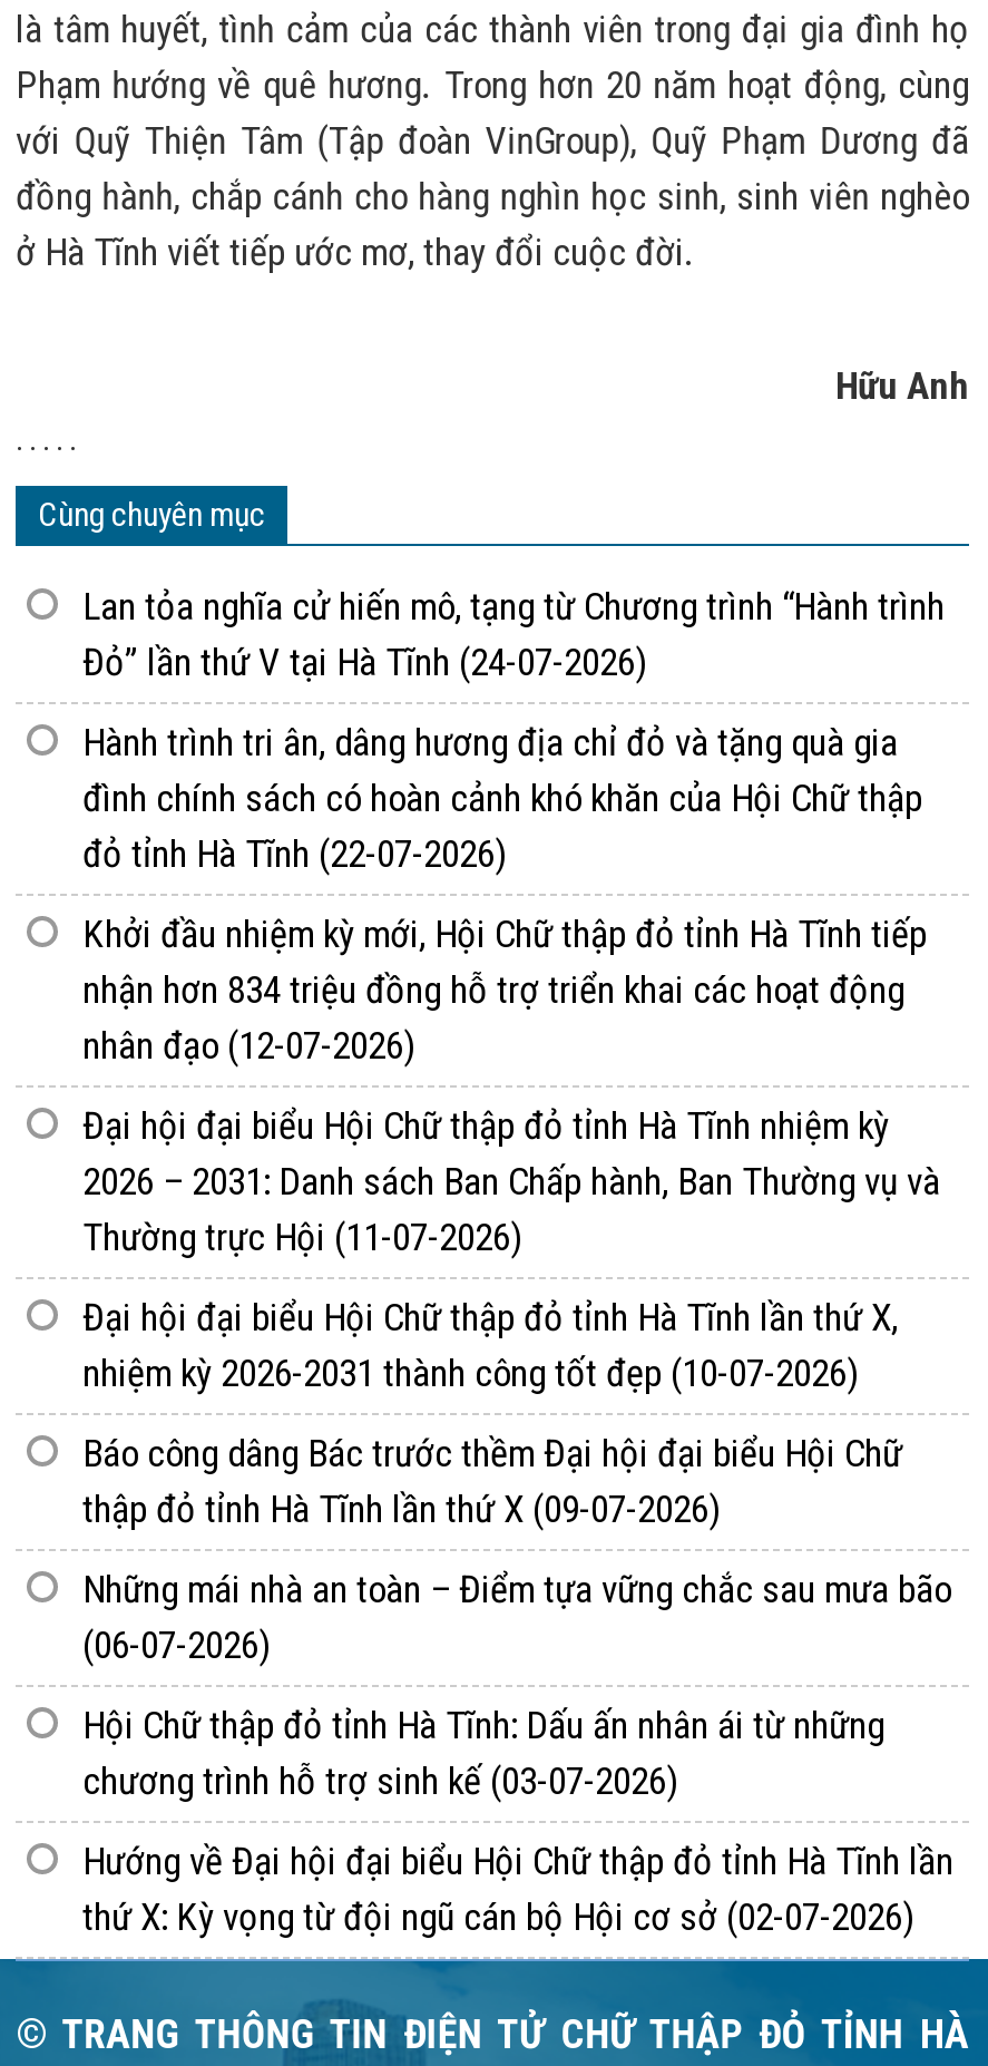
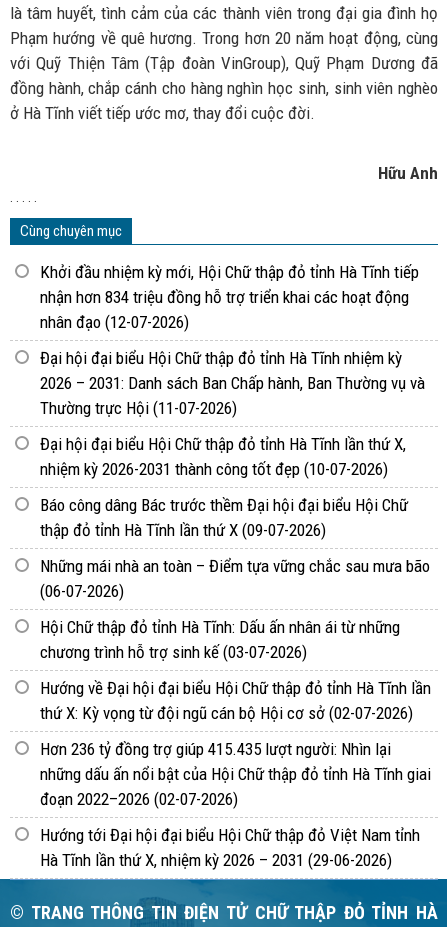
[82,584,945,876] Lan tỏa nghĩa cử hiến mô, tạng từ Chương trình “Hành trình | Đỏ” lần thứ V tại Hà Tĩnh (24-07-2026) | Hành trình tri ân, dâng hương địa chỉ đỏ và tặng quà gia | đình chính sách có hoàn cảnh khó khăn của Hội Chữ thập | đỏ tỉnh Hà Tĩnh (22-07-2026) -> none
moved [82,912,953,1939] -> [40,262,431,723]: Khởi đầu nhiệm kỳ mới, Hội Chữ thập đỏ tỉnh Hà Tĩnh tiếp | nhân đạo (12-07-2026) | Đại hội đại biểu Hội Chữ thập đỏ tỉnh Hà Tĩnh nhiệm kỳ | ... | Hướng về Đại hội đại biểu Hội Chữ thập đỏ tỉnh Hà Tĩnh lần | thứ X: Kỳ vọng từ đội ngũ cán bộ Hội cơ sở (02-07-2026)
none -> [40,739,431,870] Hơn 236 tỷ đồng trợ giúp 415.435 lượt người: Nhìn lại | những dấu ấn nổi bật của Hội Chữ thập đỏ tỉnh Hà Tĩnh giai | đoạn 2022–2026 (02-07-2026) | Hướng tới Đại hội đại biểu Hội Chữ thập đỏ Việt Nam tỉnh | Hà Tĩnh lần thứ X, nhiệm kỳ 2026 – 2031 (29-06-2026)

